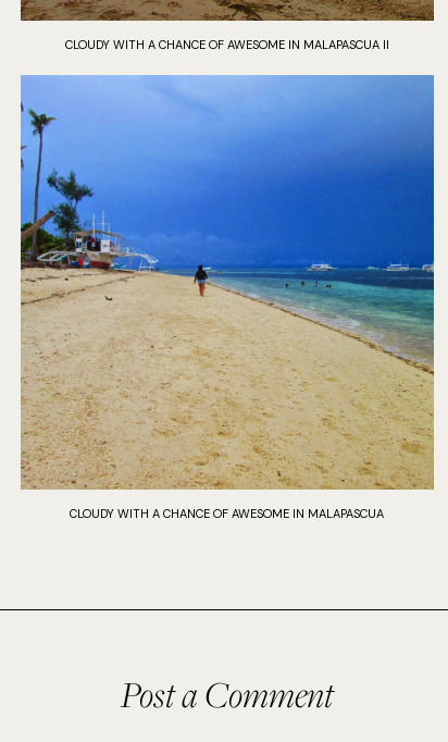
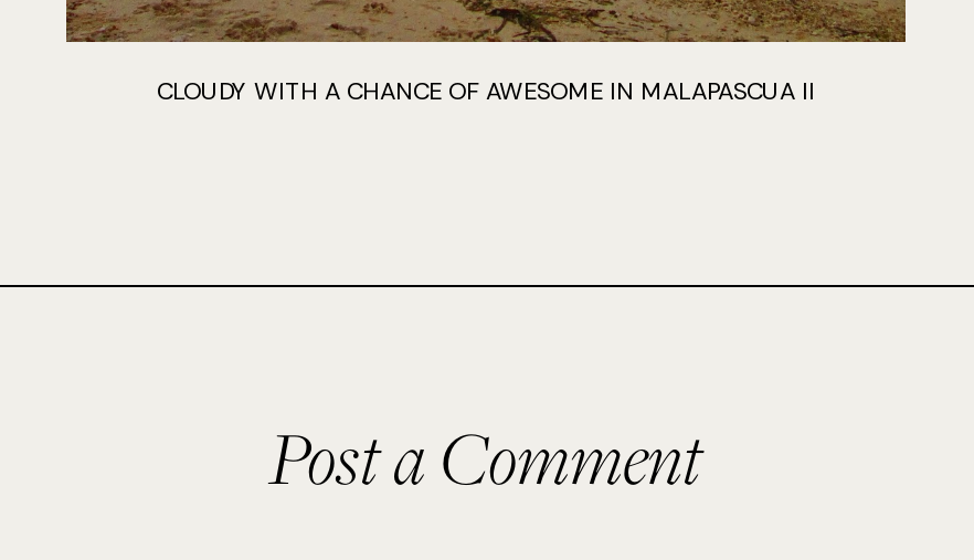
[20,74,435,521] [image] | CLOUDY WITH A CHANCE OF AWESOME IN MALAPASCUA -> none

